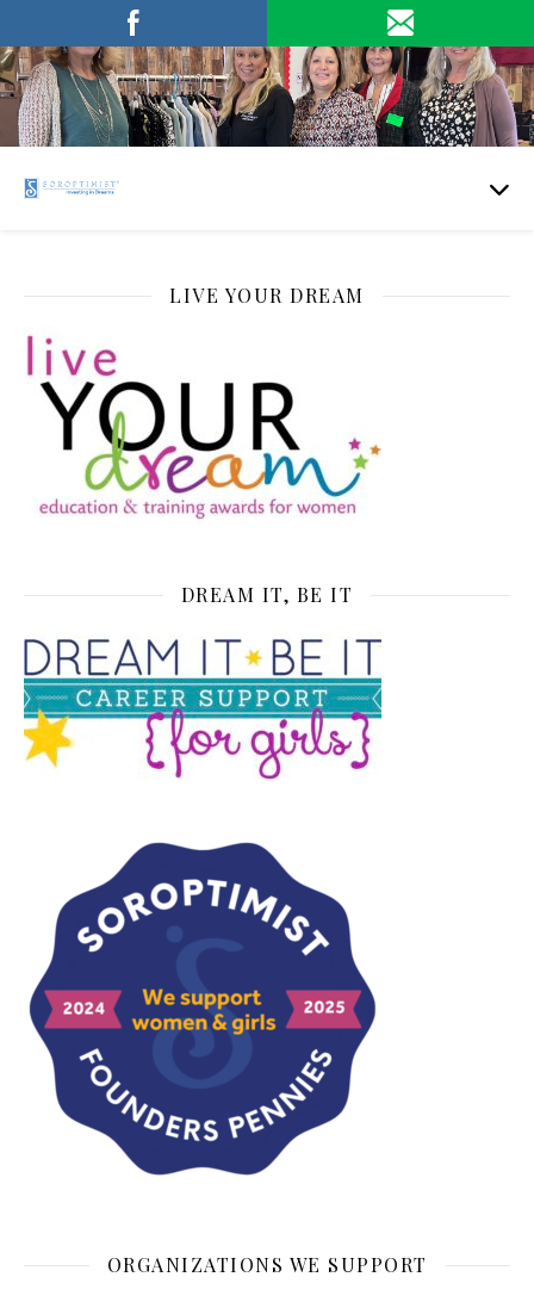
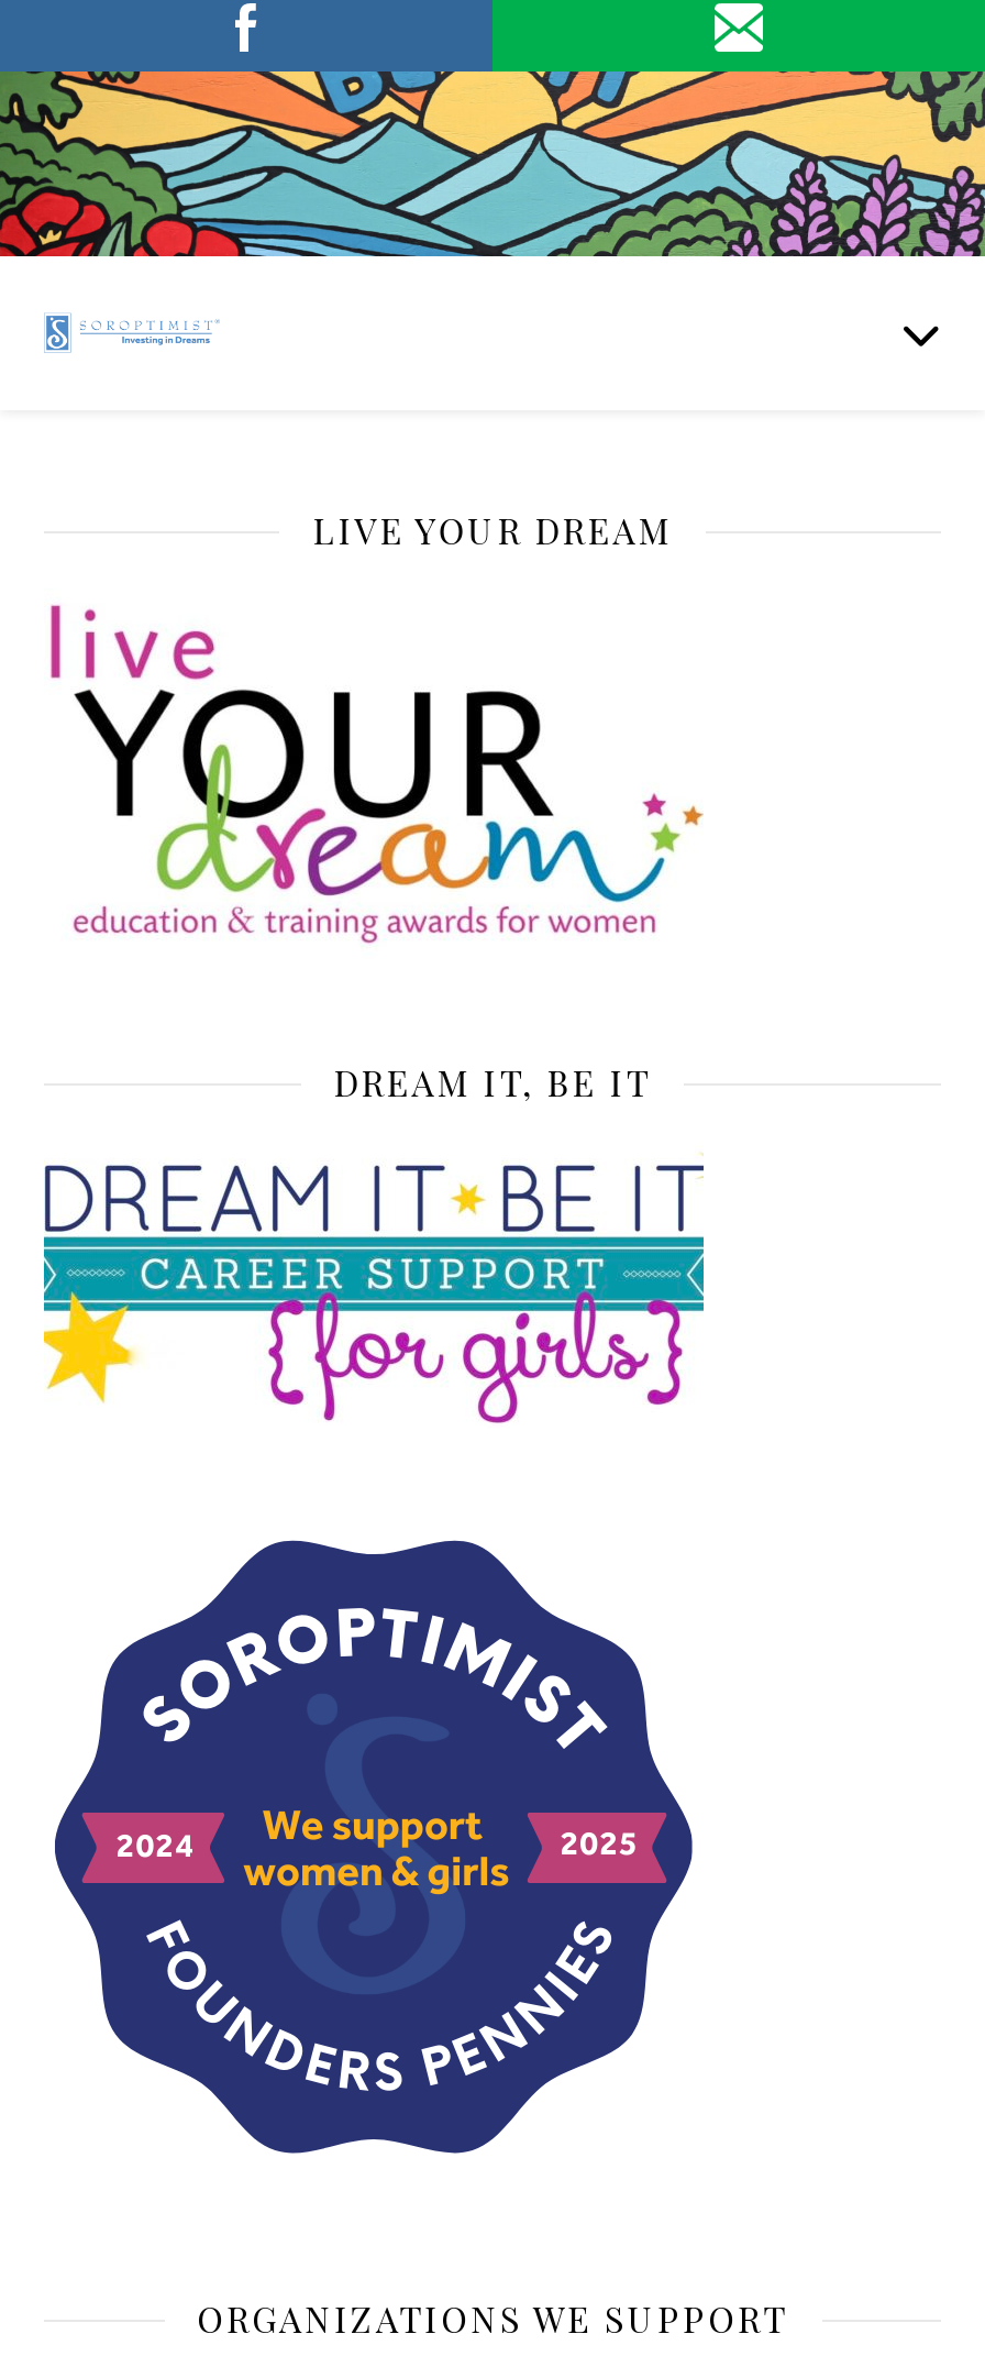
[4,45,530,148] [image] -> [7,69,978,258] [image]

